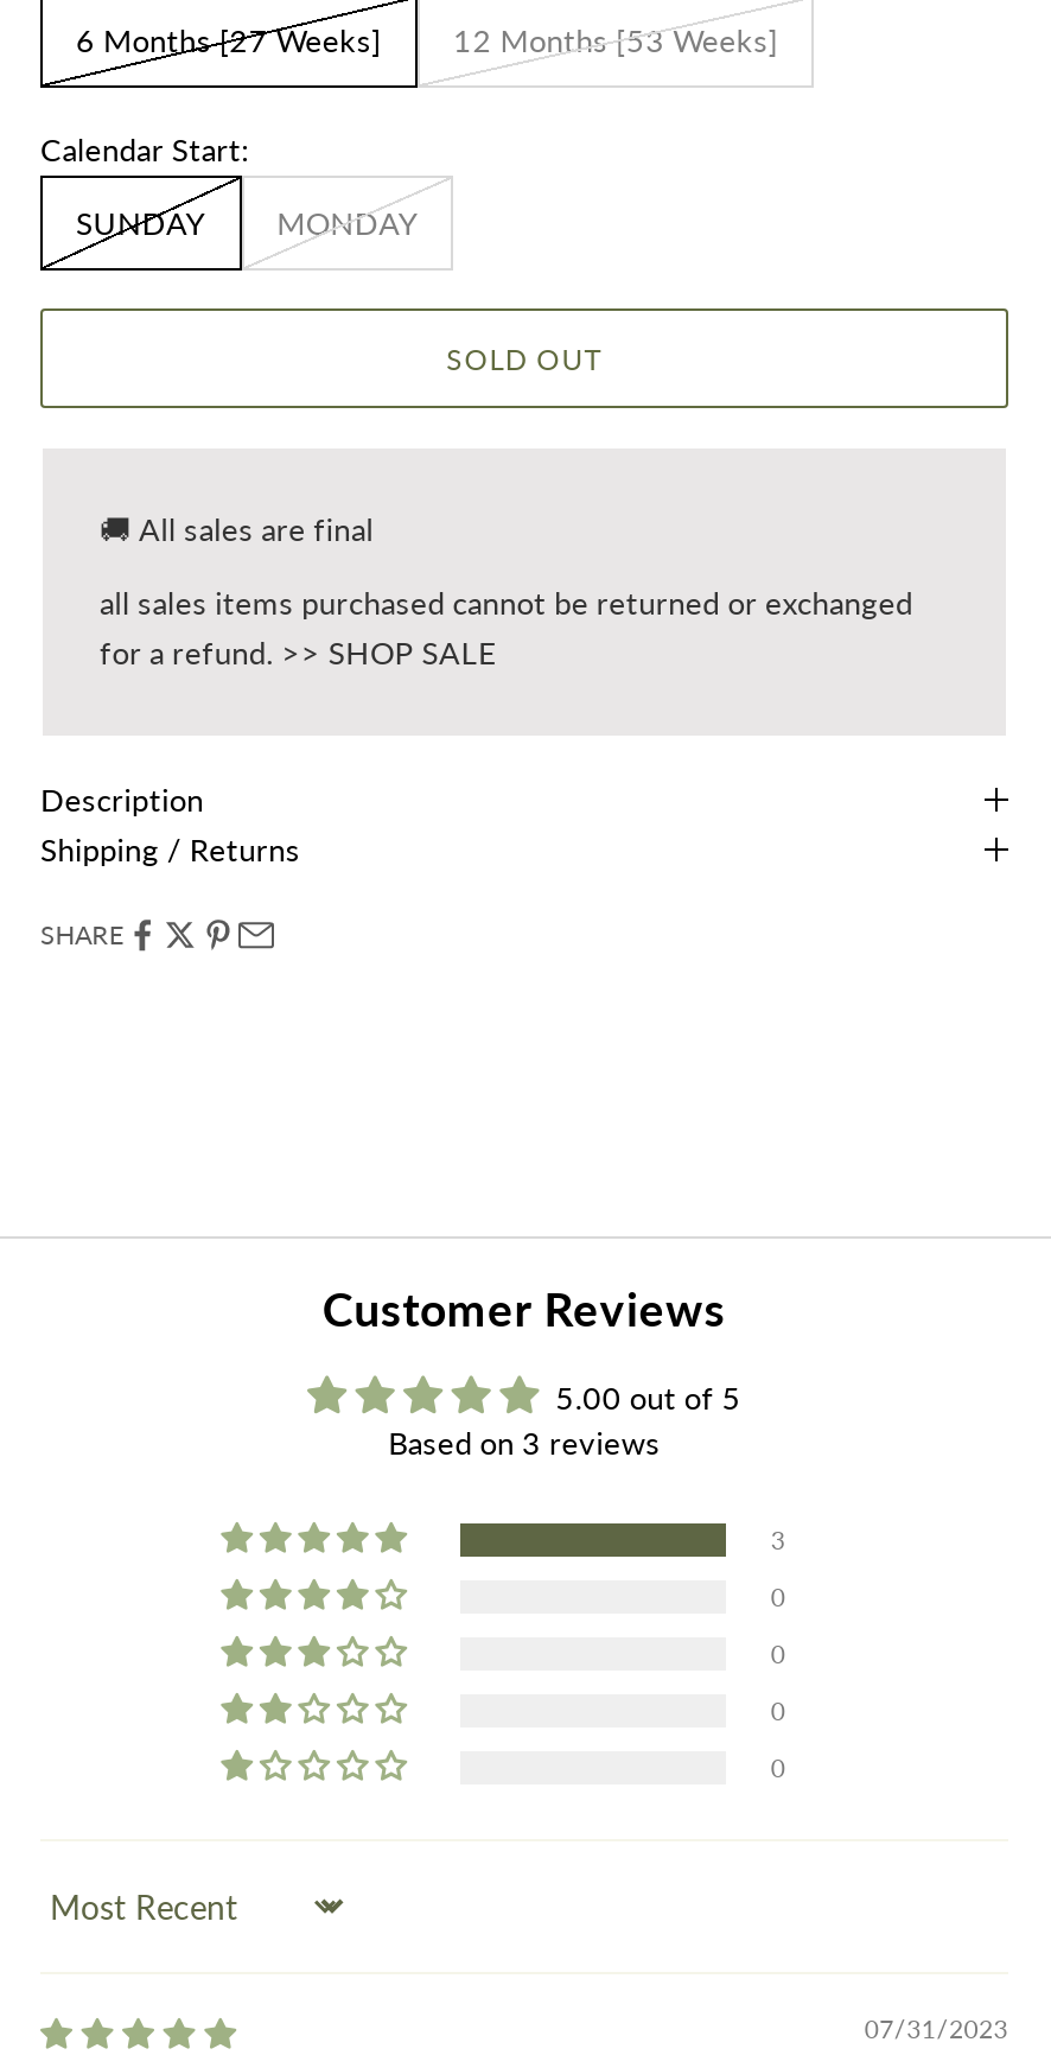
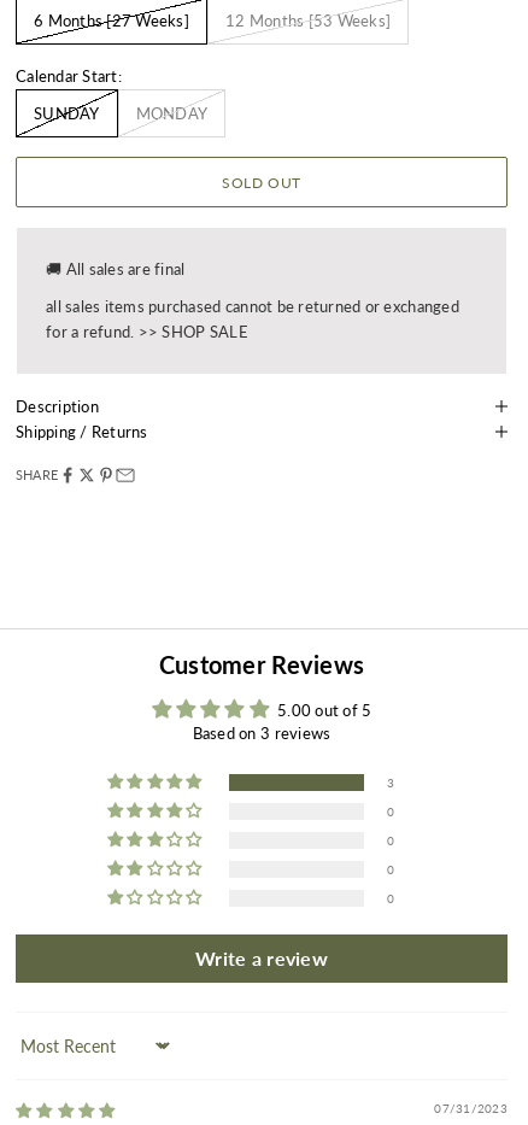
none -> [196,946,328,969] Write a review

